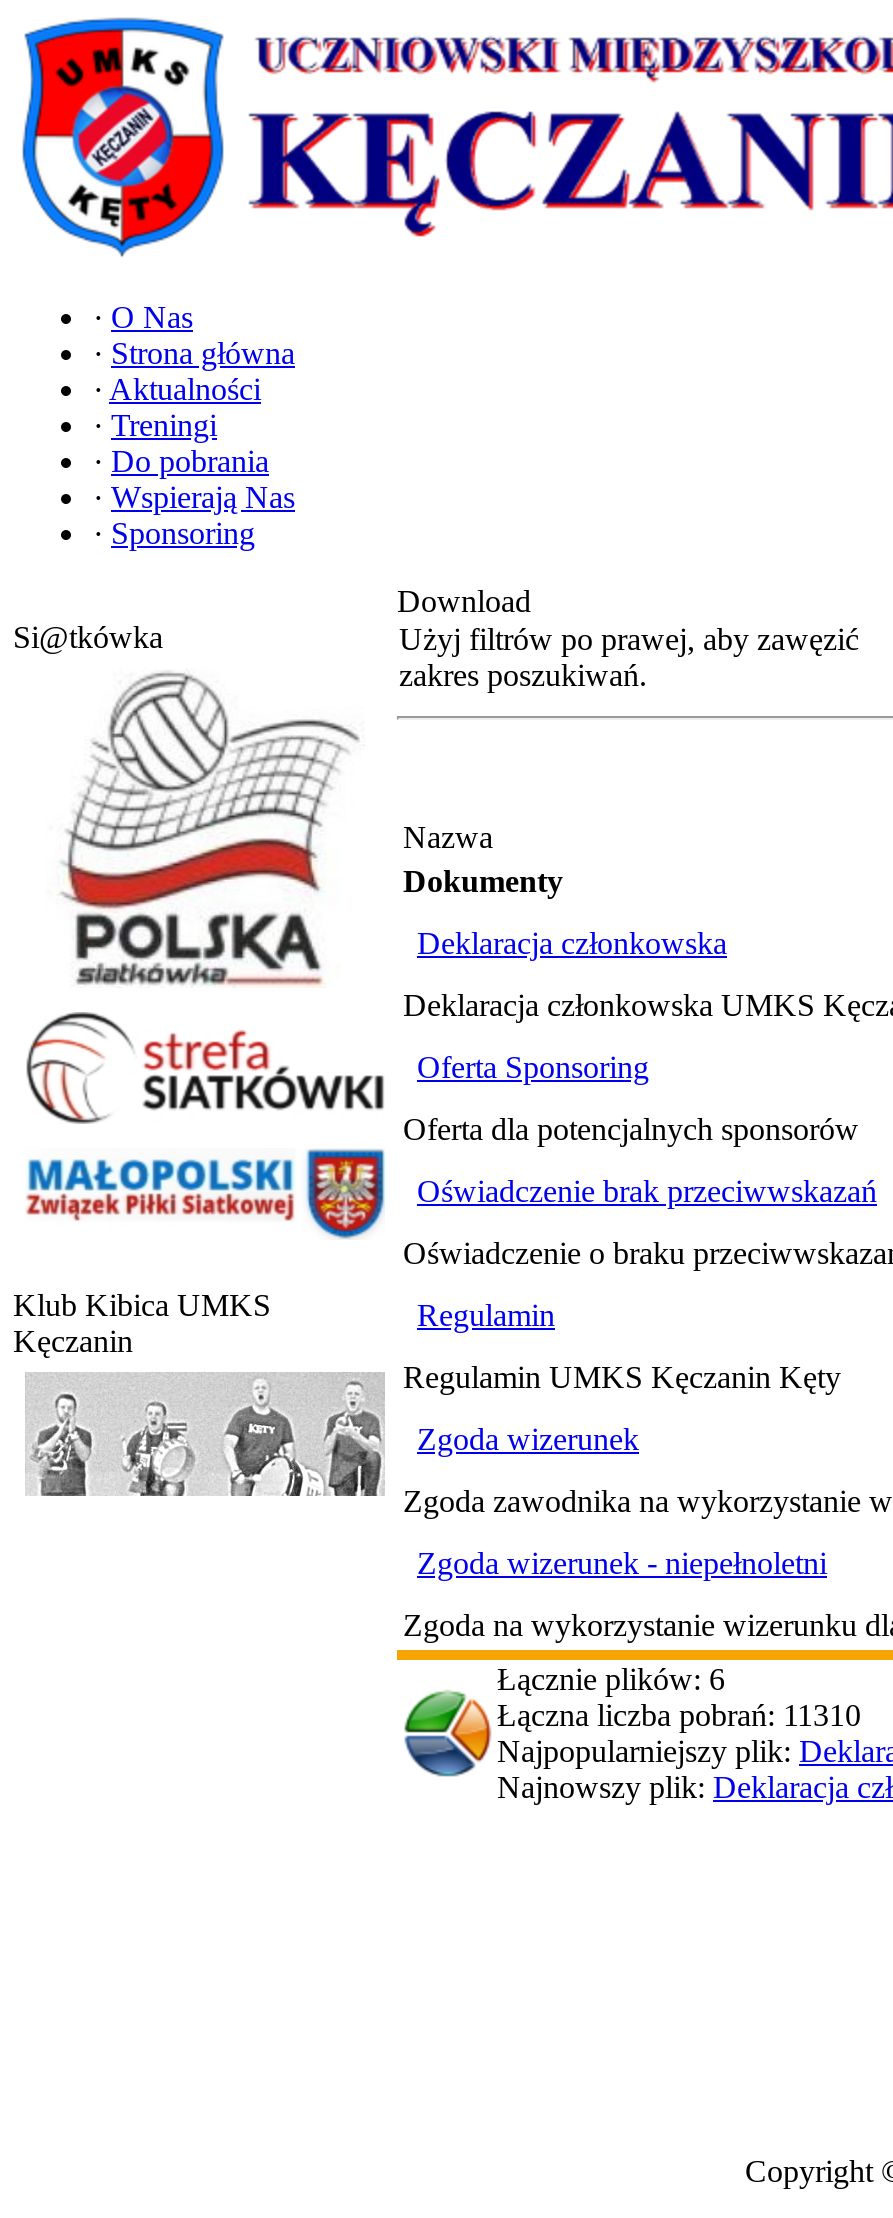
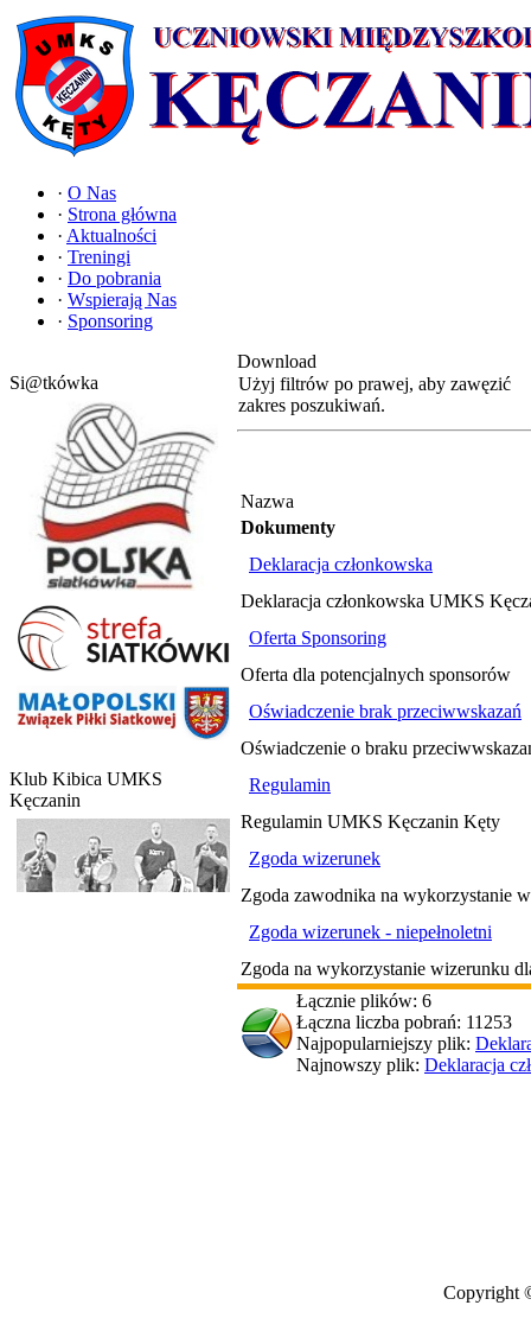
[497,1698,861,1732] Łączna liczba pobrań: 11310 -> [296,1012,512,1032] Łączna liczba pobrań: 11253

